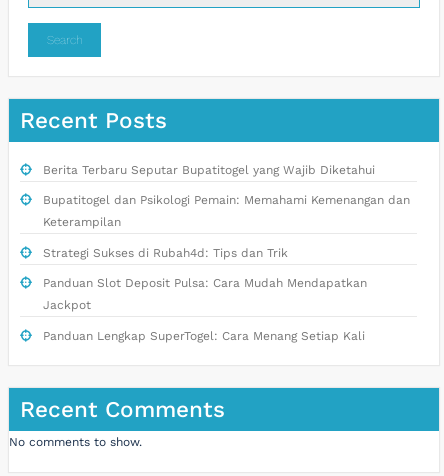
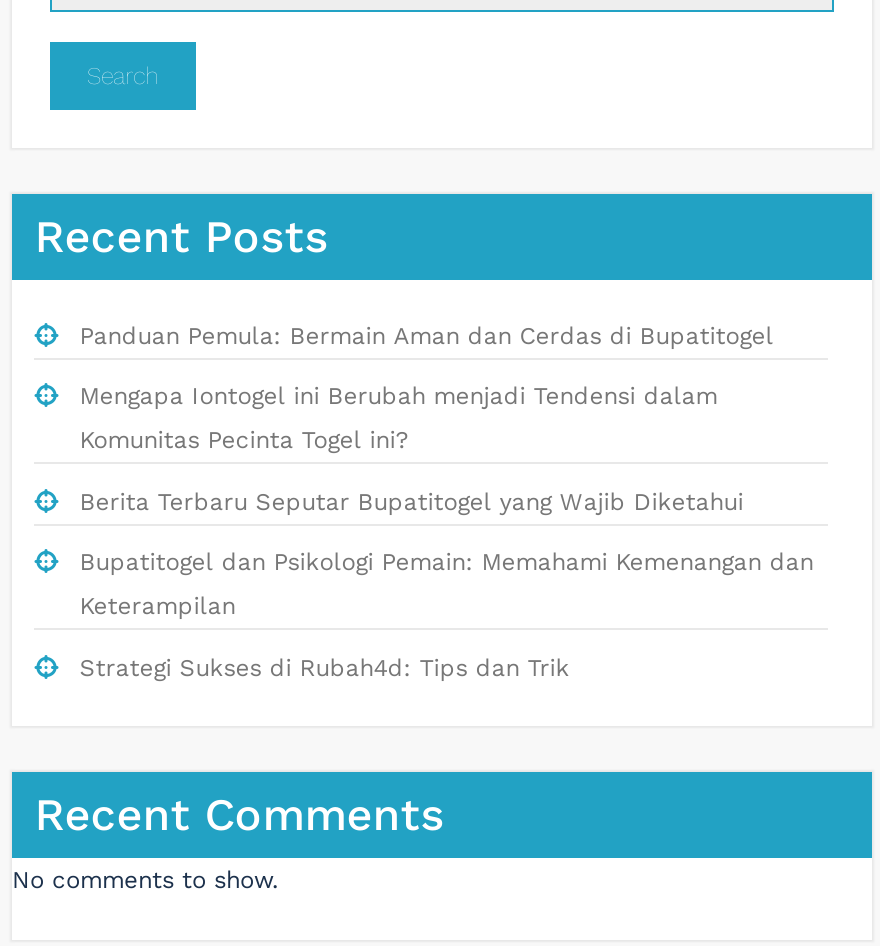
none -> [80,321,774,454] Panduan Pemula: Bermain Aman dan Cerdas di Bupatitogel | Mengapa Iontogel ini Berubah menjadi Tendensi dalam | Komunitas Pecinta Togel ini?
moved [43,163,410,260] -> [80,487,814,681]: Berita Terbaru Seputar Bupatitogel yang Wajib Diketahui | Bupatitogel dan Psikologi Pemain: Memahami Kemenangan dan | Keterampilan | Strategi Sukses di Rubah4d: Tips dan Trik
[43,276,367,343] Panduan Slot Deposit Pulsa: Cara Mudah Mendapatkan | Jackpot | Panduan Lengkap SuperTogel: Cara Menang Setiap Kali -> none

